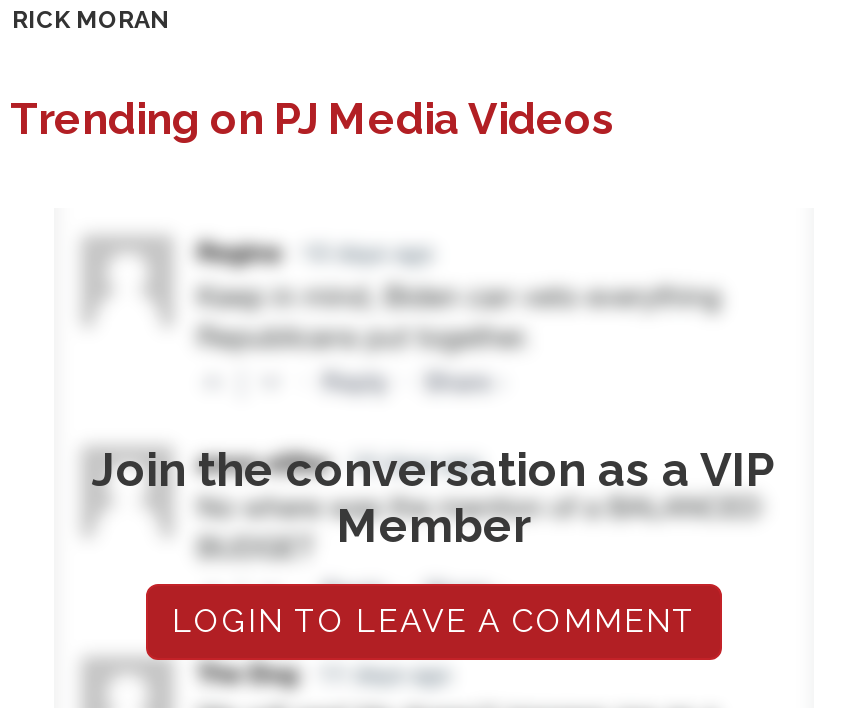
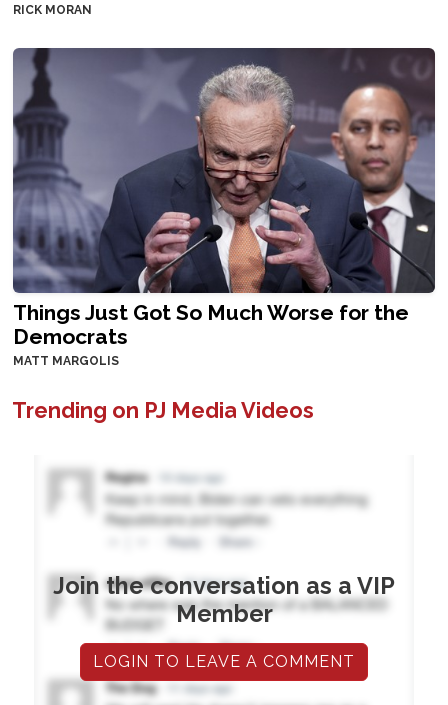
none -> [12,47,436,368] [image] | Things Just Got So Much Worse for the | Democrats | MATT MARGOLIS

